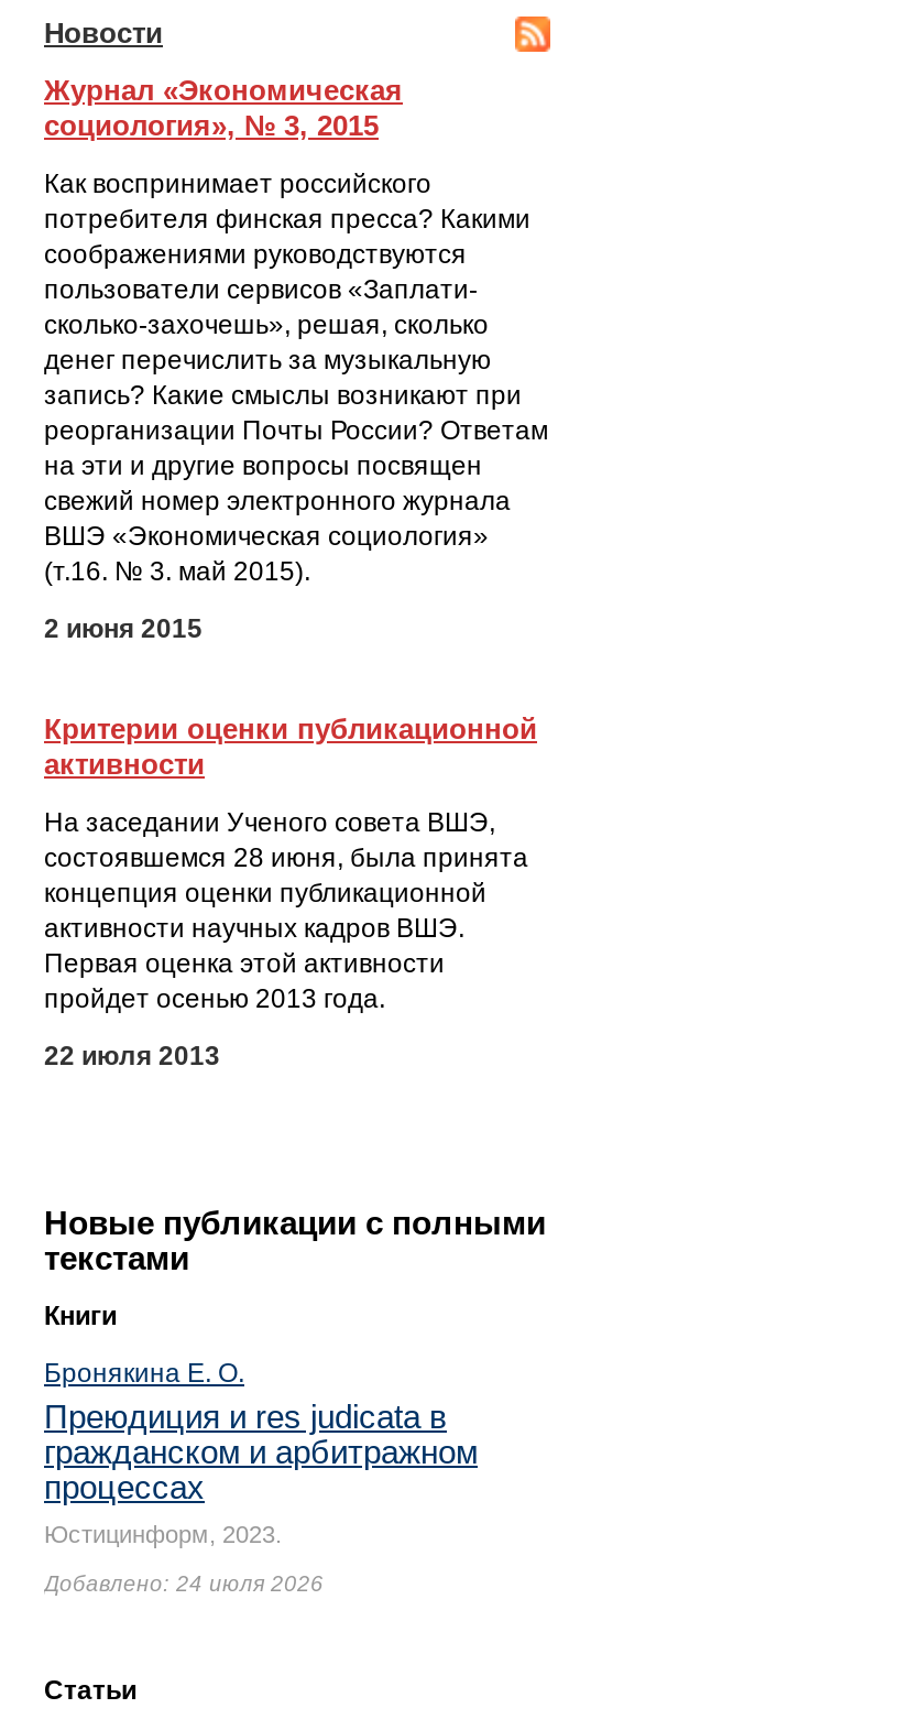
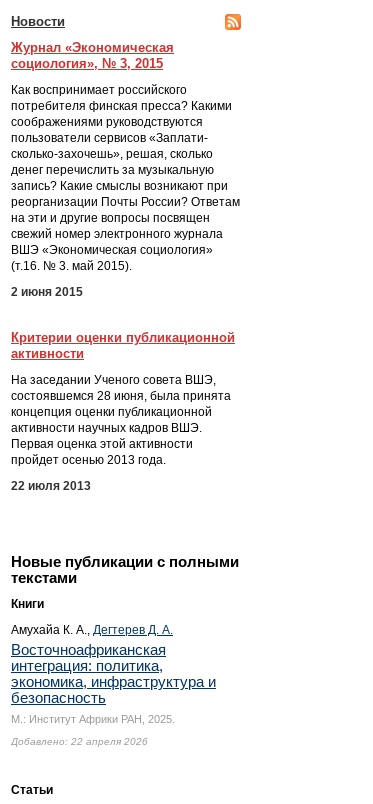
[44,1358,478,1546] Бронякина Е. О. | Преюдиция и res judicata в | гражданском и арбитражном | процессах | Юстицинформ, 2023. -> [11,623,216,725] Амухайа К. А., Дегтерев Д. А. | Восточноафриканская | интеграция: политика, | экономика, инфраструктура и | безопасность | М.: Институт Африки РАН, 2025.
[44,1571,324,1595] Добавлено: 24 июля 2026 -> [11,736,148,747] Добавлено: 22 апреля 2026

